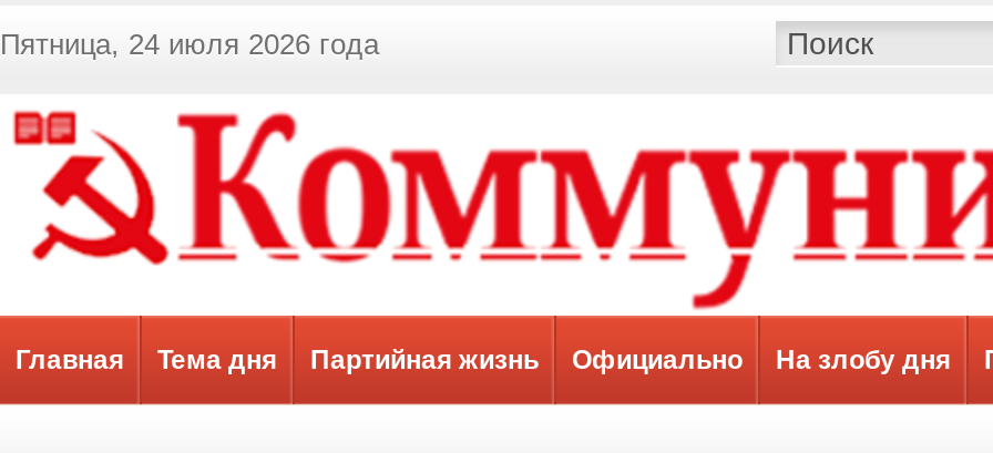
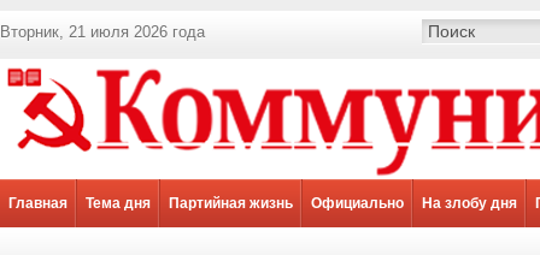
[0,28,379,61] Пятница, 24 июля 2026 года -> [0,23,205,41] Вторник, 21 июля 2026 года

